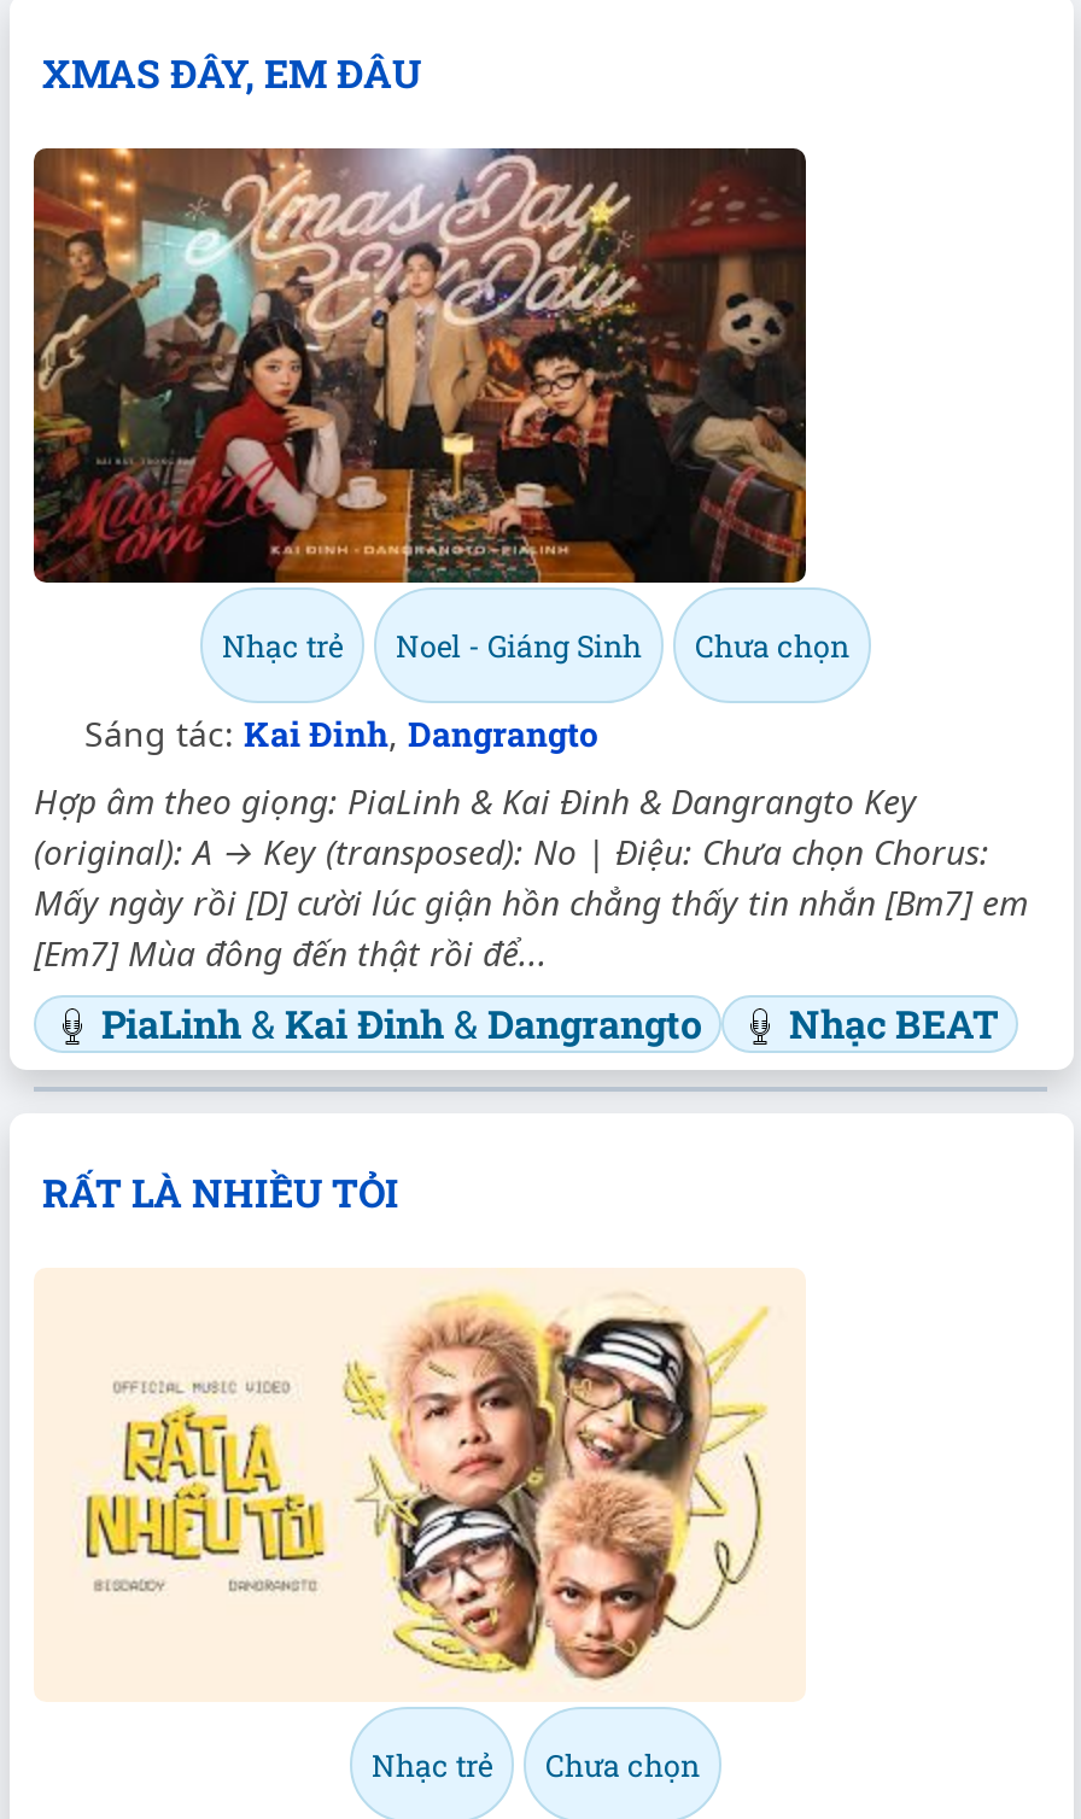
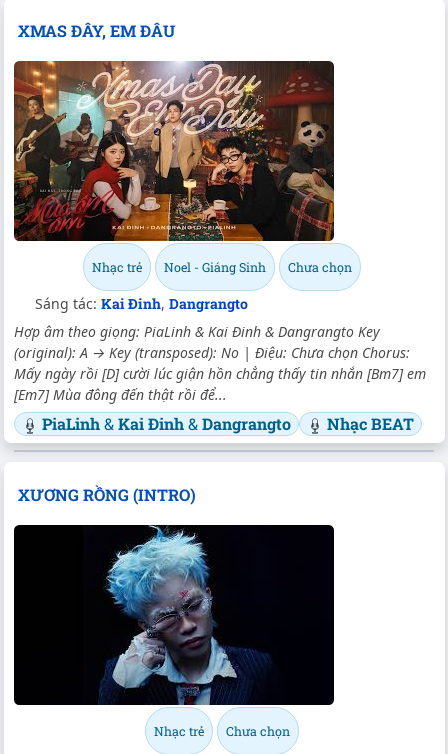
[42,1167,399,1218] RẤT LÀ NHIỀU TỎI -> [17,484,195,505] XƯƠNG RỒNG (INTRO)
[34,1267,806,1703] [image] -> [13,524,335,706] [image]

